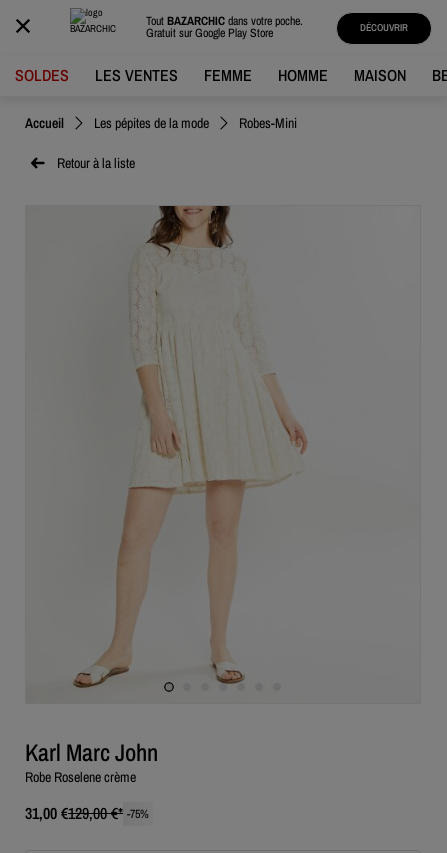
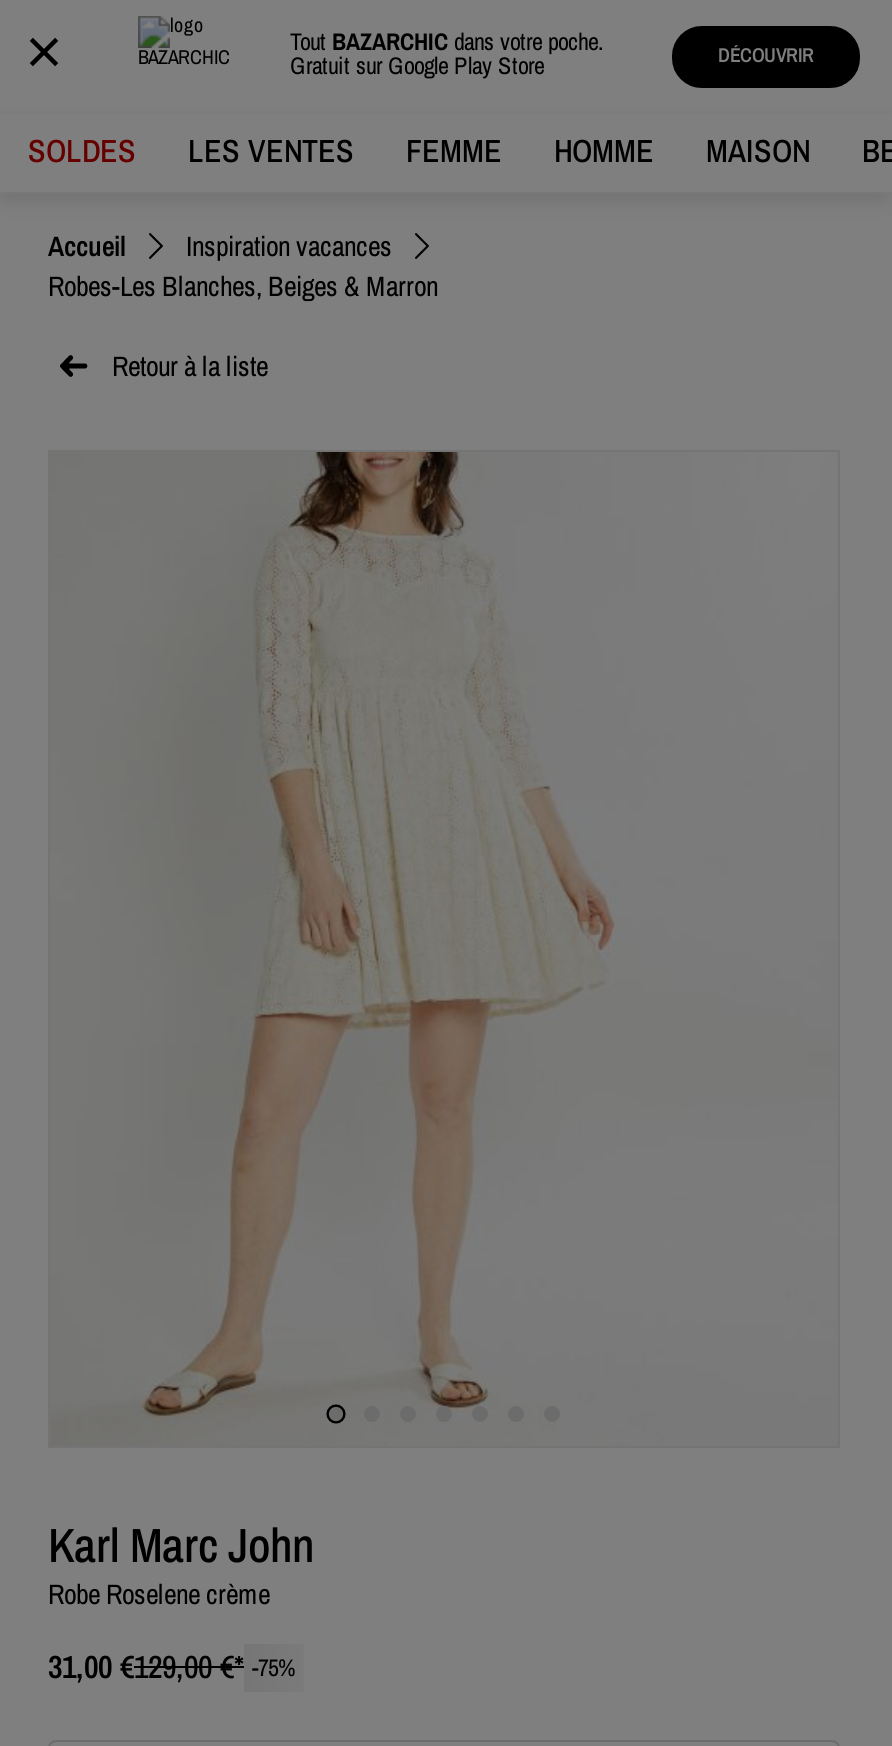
[94,114,297,132] Les pépites de la mode | Robes-Mini -> [48,228,438,304] Inspiration vacances | Robes-Les Blanches, Beiges & Marron

